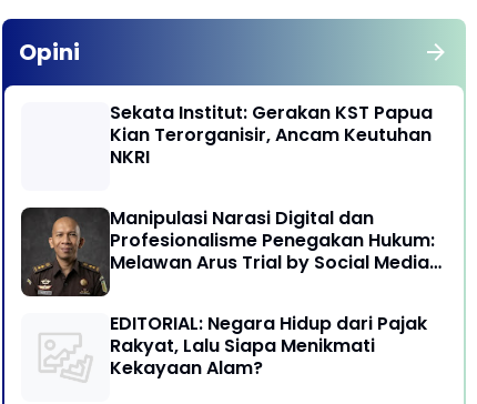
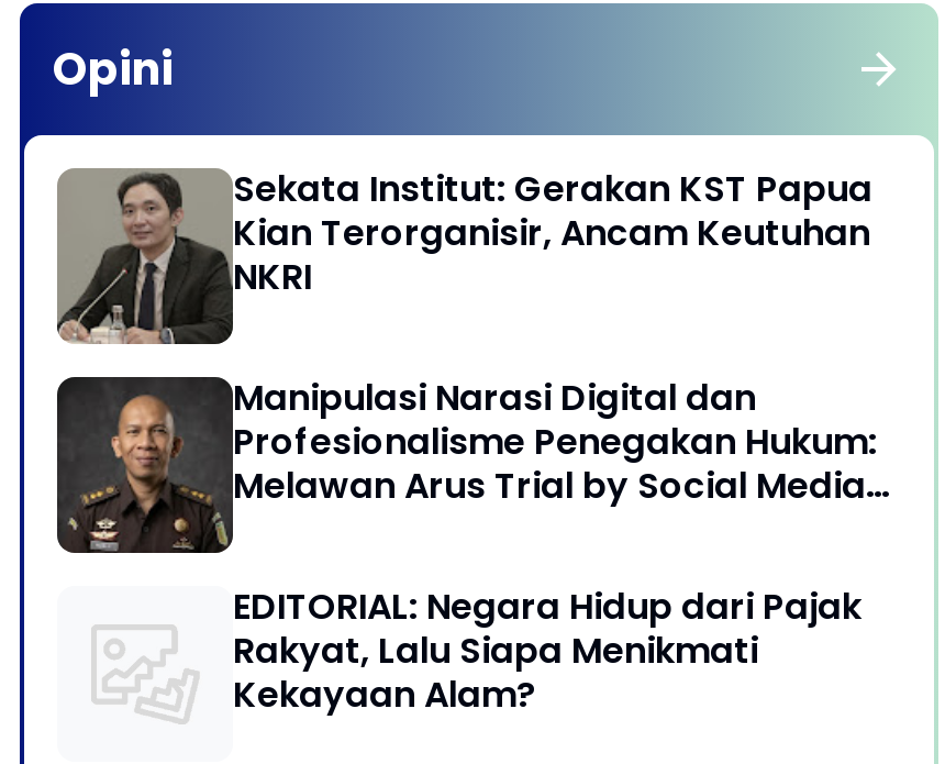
none -> [55,167,235,347] [image]

